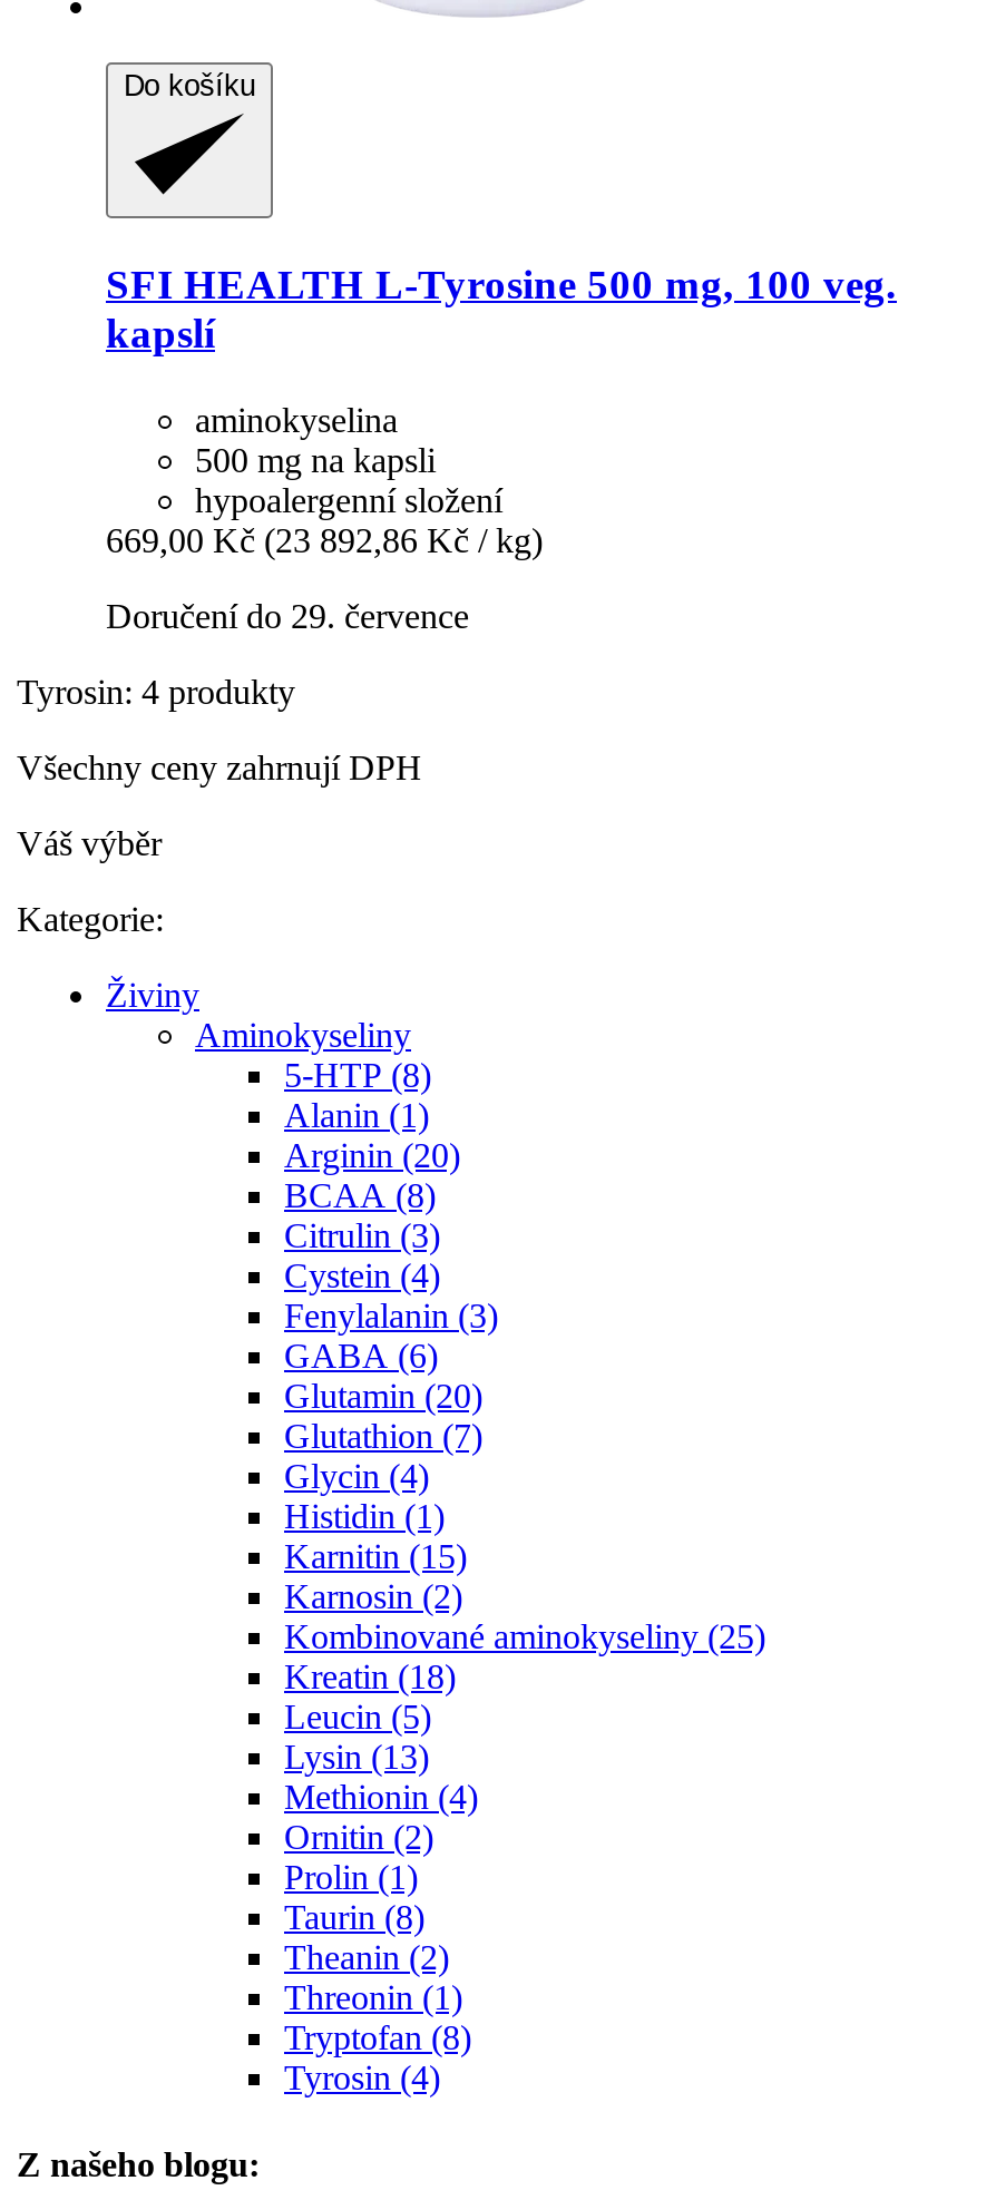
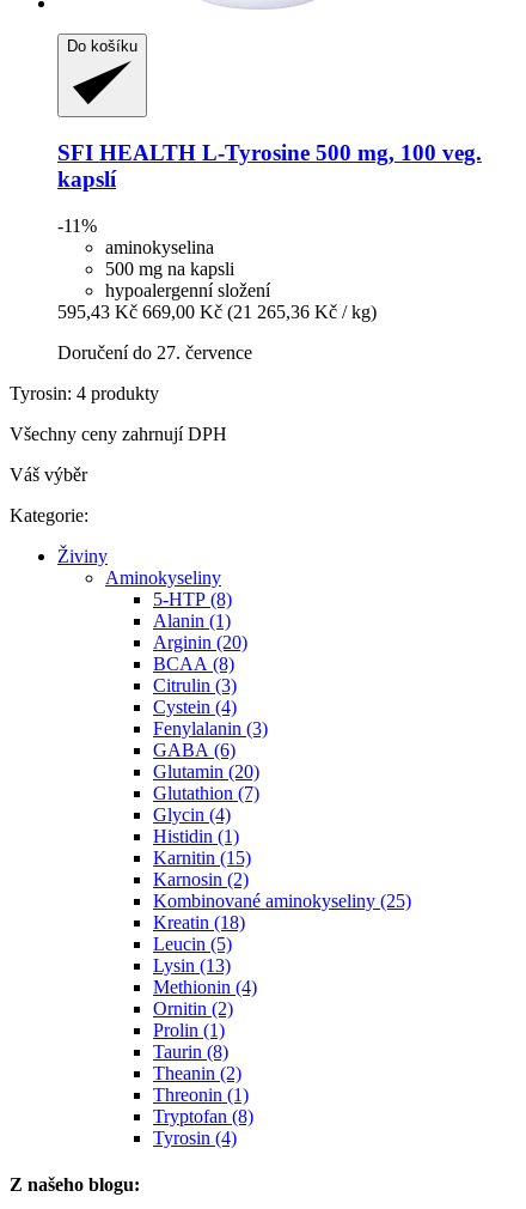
none -> [57,215,97,236] -11%
[106,521,543,559] 669,00 Kč (23 892,86 Kč / kg) -> [57,301,377,322] 595,43 Kč 669,00 Kč (21 265,36 Kč / kg)
[106,597,469,634] Doručení do 29. července -> [57,342,252,362] Doručení do 27. července

